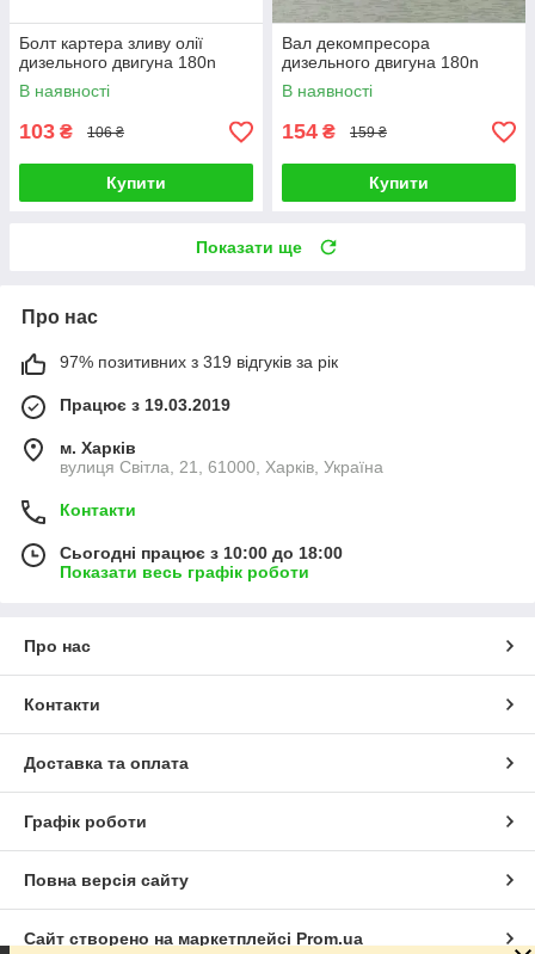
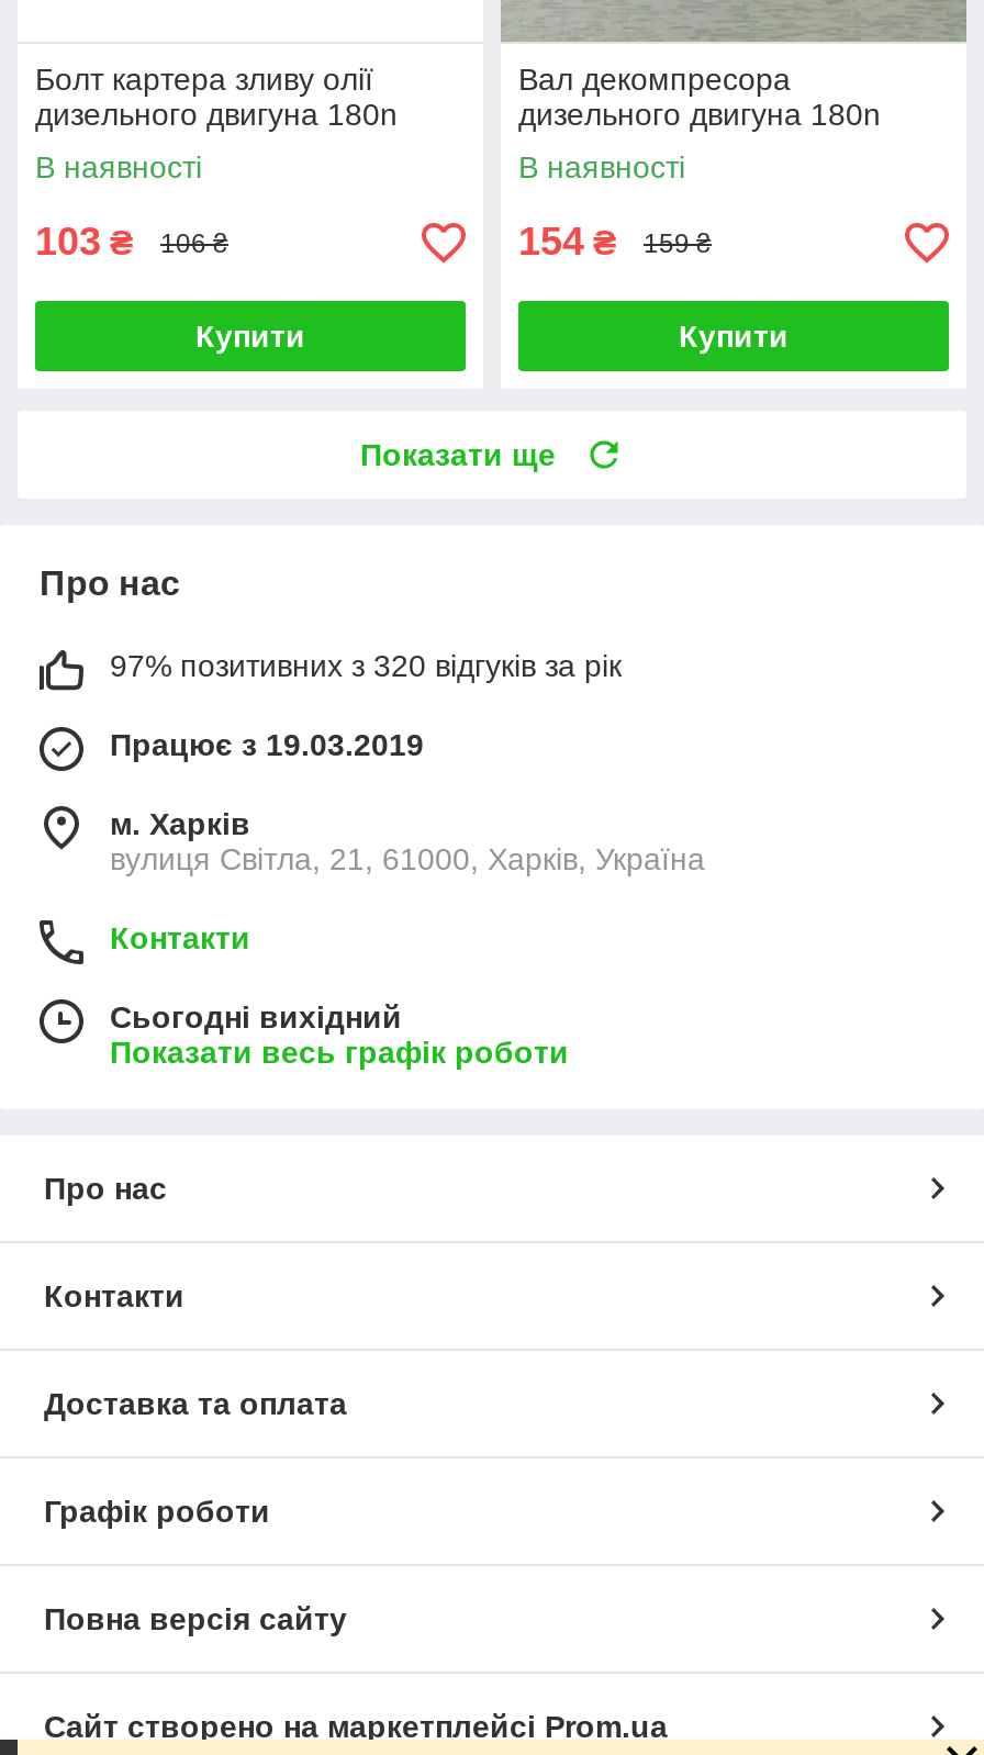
[60,353,338,372] 97% позитивних з 319 відгуків за рік -> [110,649,622,684] 97% позитивних з 320 відгуків за рік
[60,544,343,563] Сьогодні працює з 10:00 до 18:00 -> [110,1001,402,1036] Сьогодні вихідний

